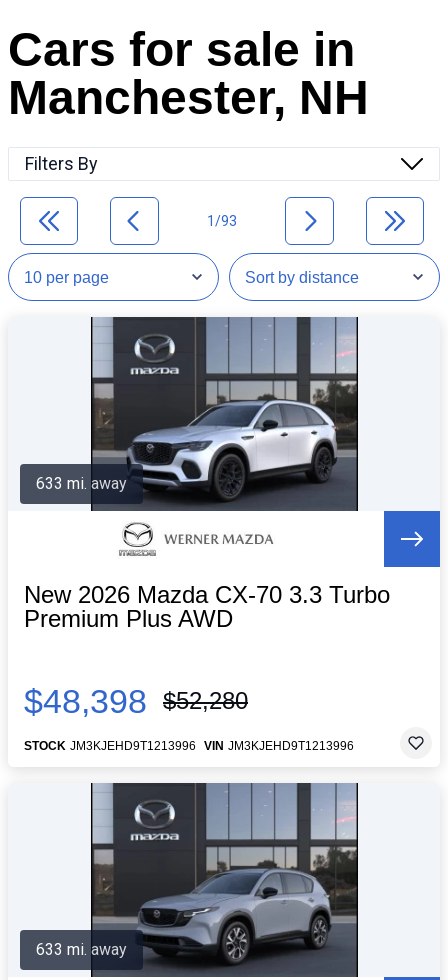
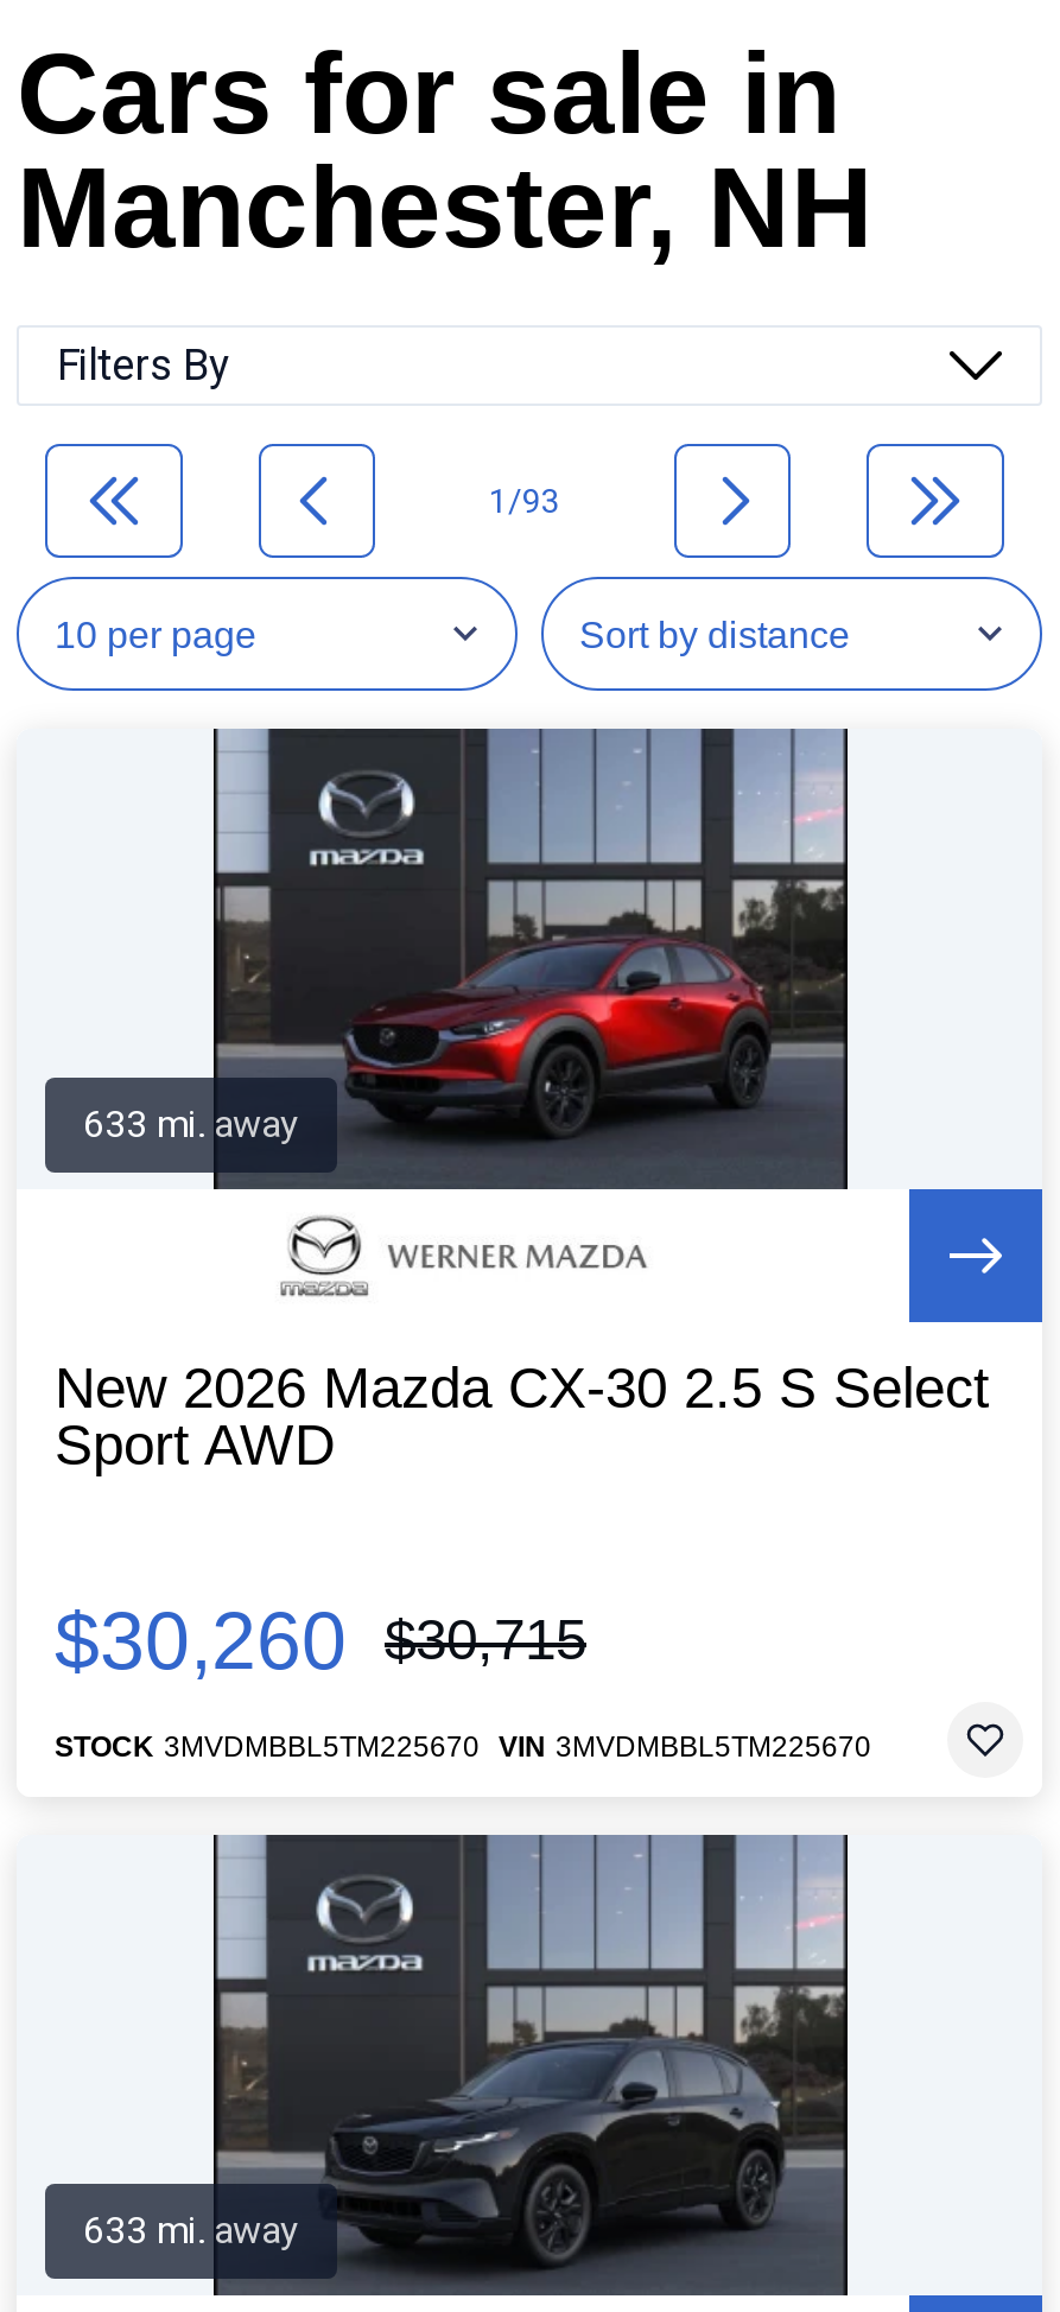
[126,399,338,505] [image] -> [302,926,798,1173] [image]
[24,581,390,632] New 2026 Mazda CX-70 3.3 Turbo | Premium Plus AWD -> [55,1355,990,1476] New 2026 Mazda CX-30 2.5 S Select | Sport AWD
[24,682,248,720] $48,398 $52,280 -> [55,1595,586,1685] $30,260 $30,715
[24,739,354,753] STOCK JM3KJEHD9T1213996 VIN JM3KJEHD9T1213996 -> [55,1730,871,1764] STOCK 3MVDMBBL5TM225670 VIN 3MVDMBBL5TM225670
[137,869,331,959] [image] -> [325,2041,783,2250] [image]

